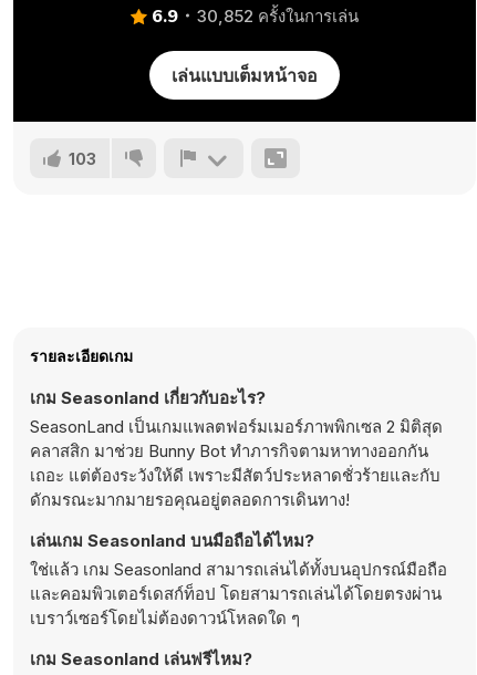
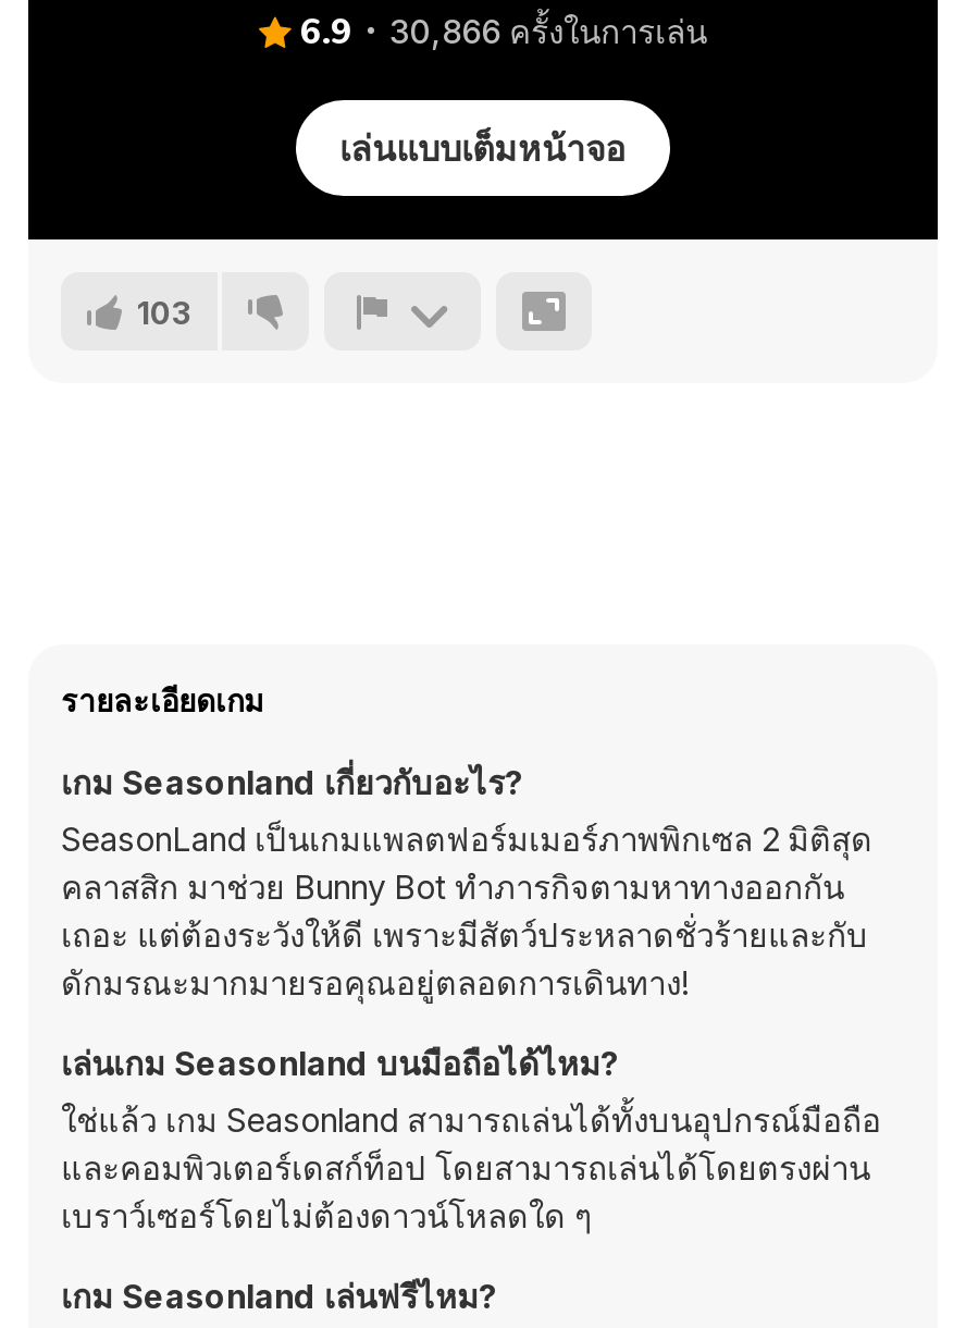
[197,6,359,27] 30,852 ครั้งในการเล่น -> [389,11,707,52] 30,866 ครั้งในการเล่น

